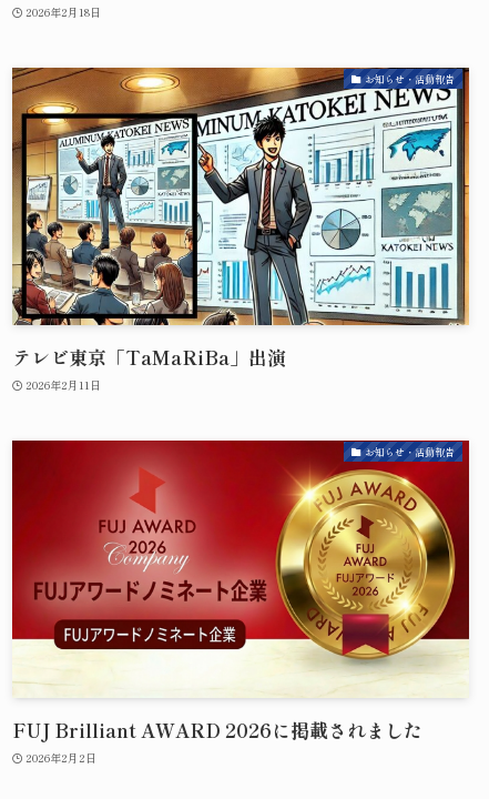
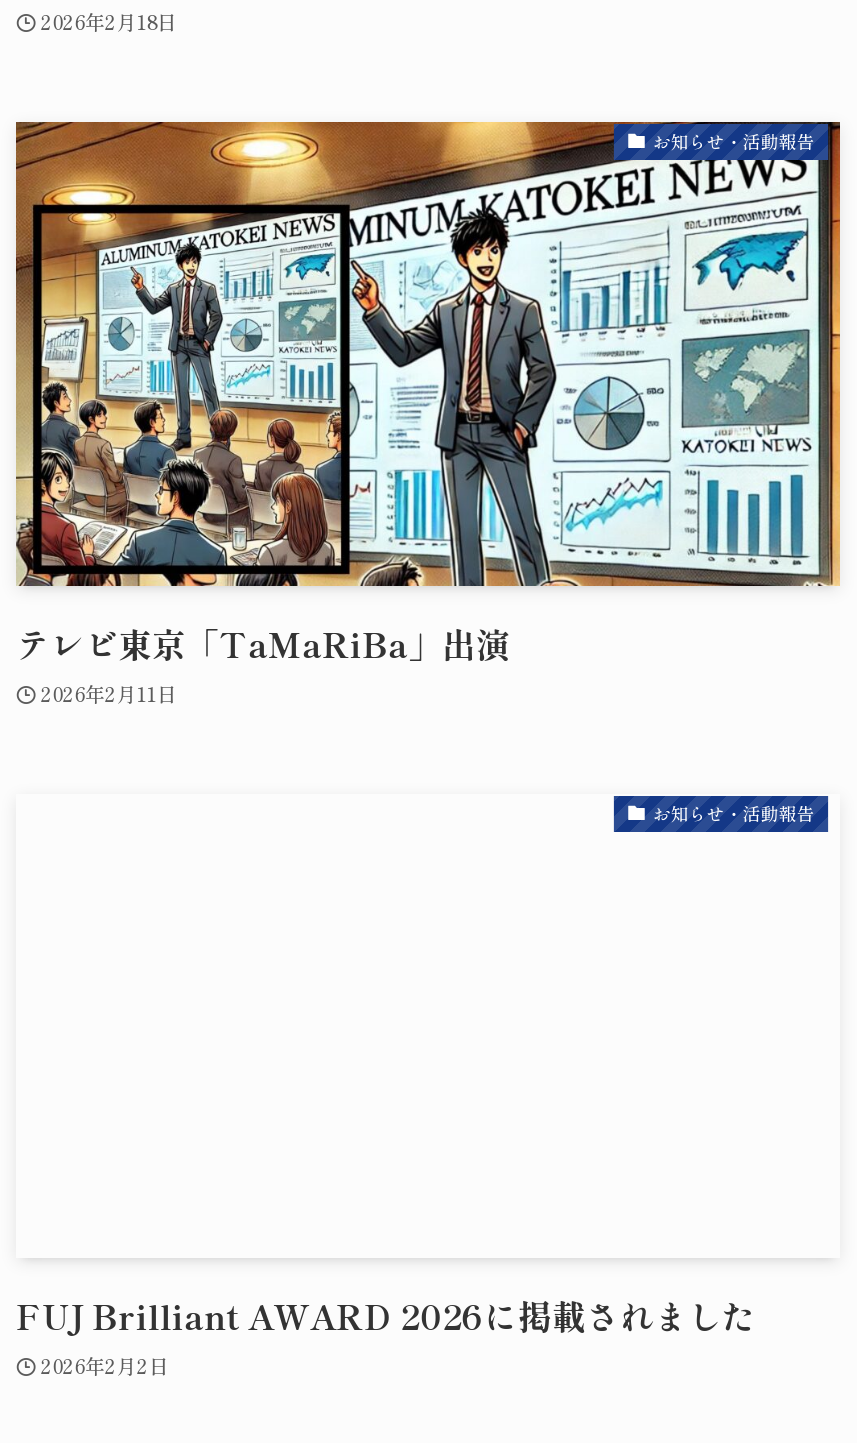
[11,439,470,697] [image] -> none

